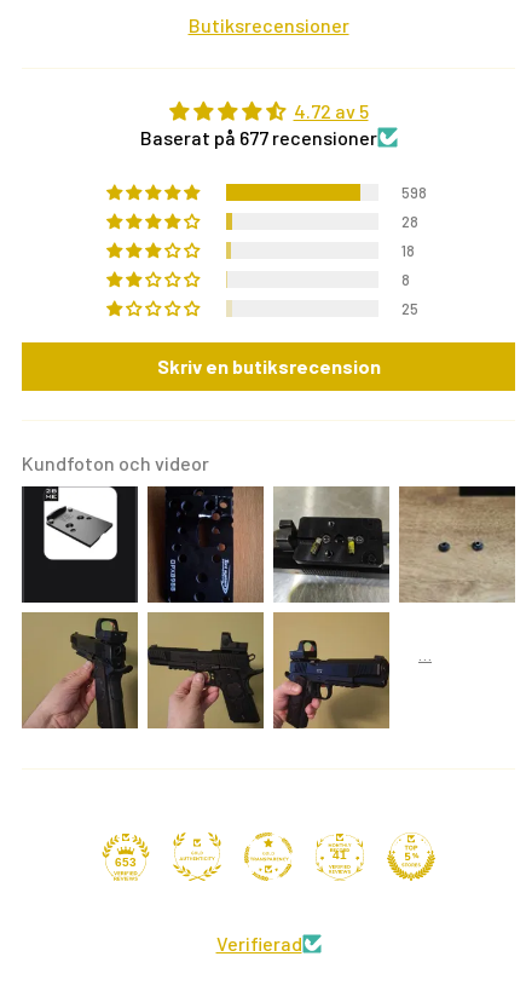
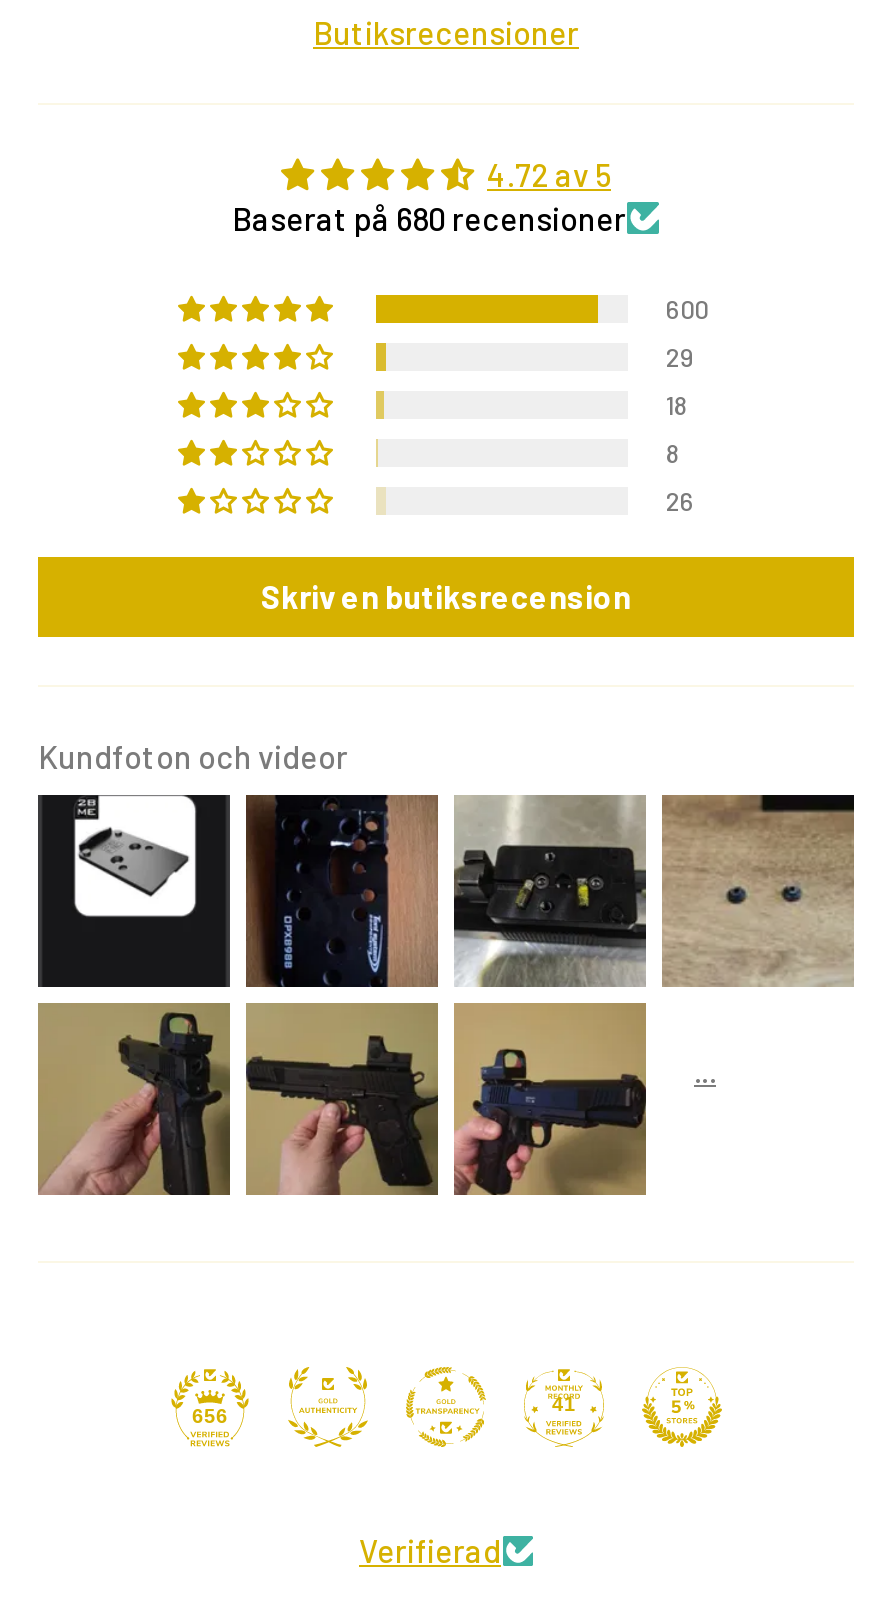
[140,126,377,149] Baserat på 677 recensioner -> [232,199,626,237] Baserat på 680 recensioner
[401,182,427,202] 598 -> [666,292,708,324] 600
[401,211,418,231] 28 -> [666,340,694,372] 29
[401,299,418,318] 25 -> [666,484,694,516] 26
[115,855,137,869] 653 -> [192,1405,228,1427] 656

